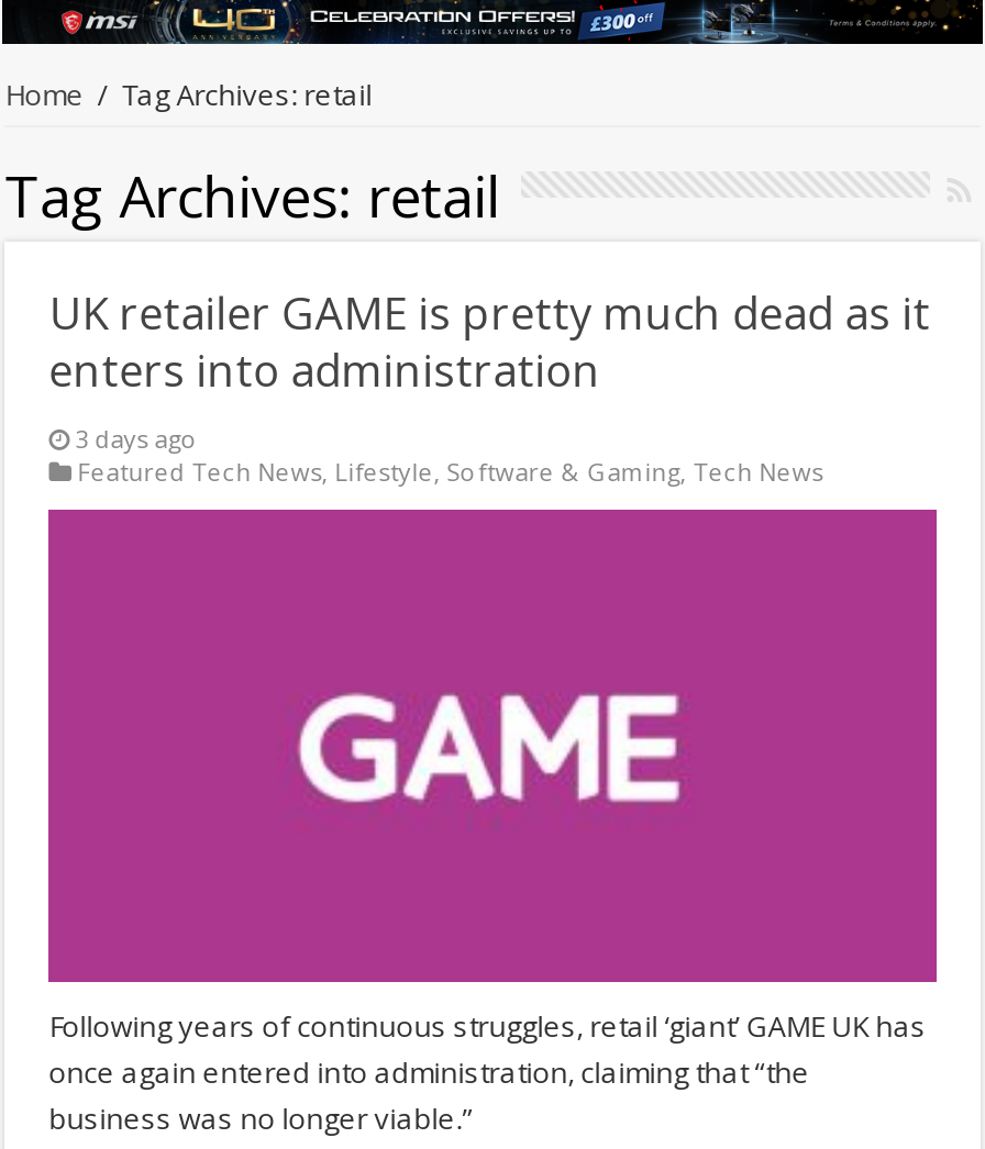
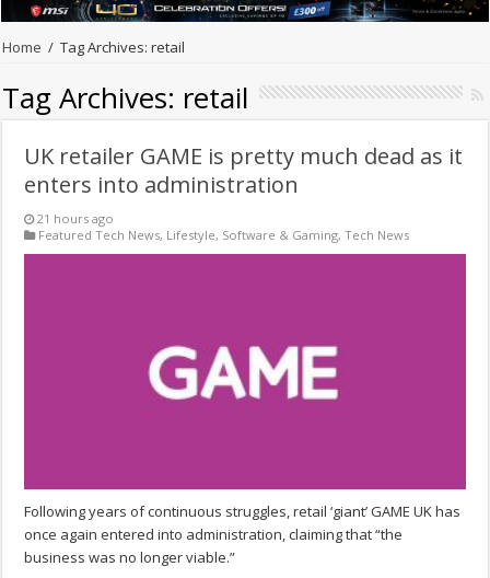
[75,423,198,456] 3 days ago -> [37,211,114,227] 21 hours ago

